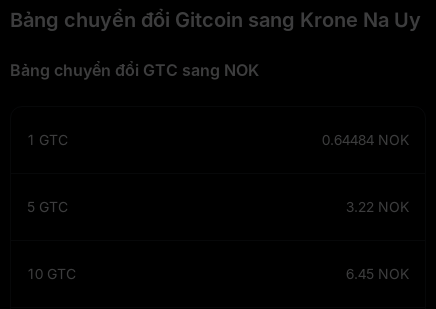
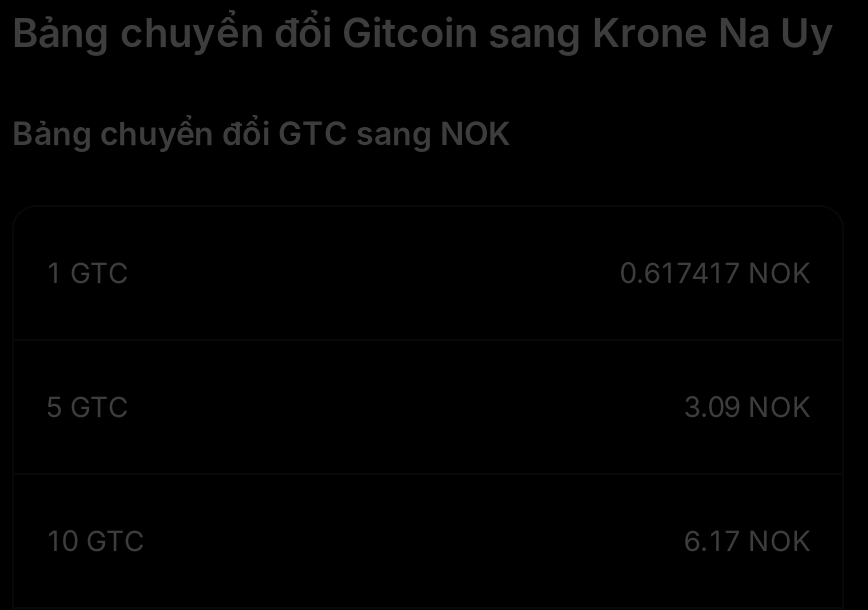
[322,131,409,148] 0.64484 NOK -> [620,255,810,289] 0.617417 NOK
[346,198,409,215] 3.22 NOK -> [684,389,810,423] 3.09 NOK
[346,265,409,282] 6.45 NOK -> [684,523,810,557] 6.17 NOK

